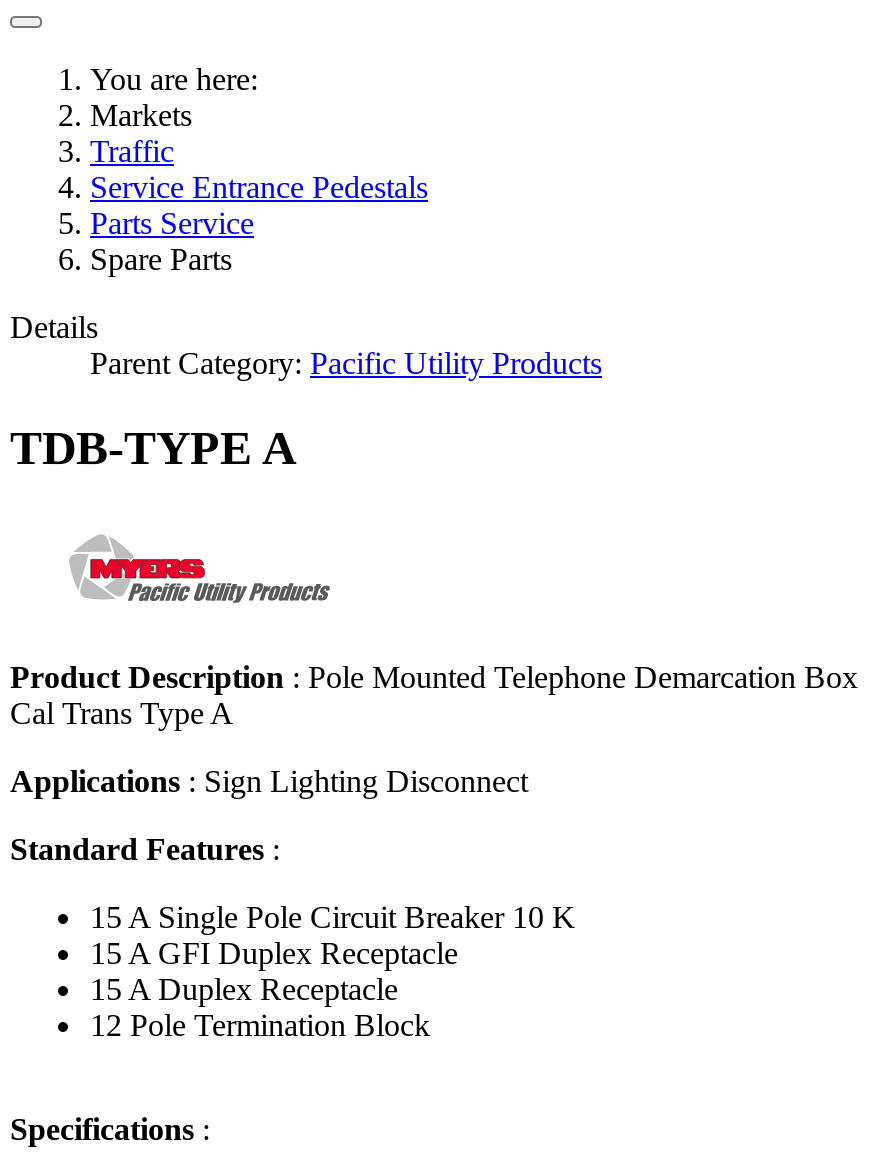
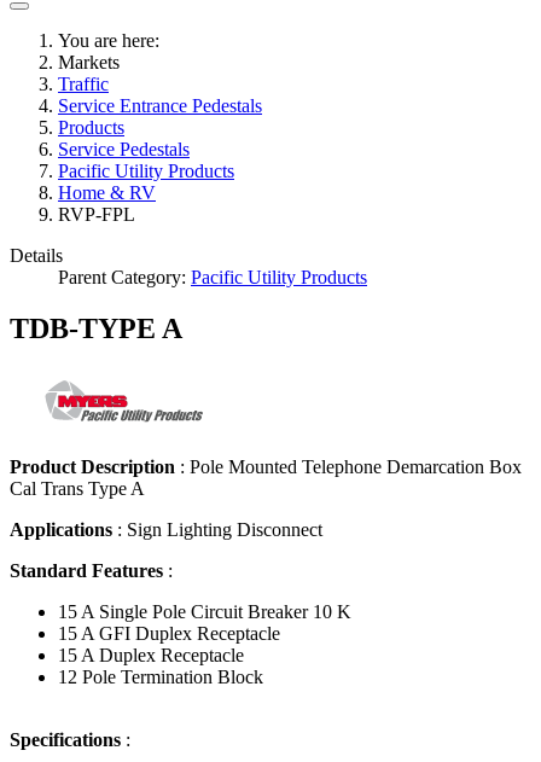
[90,206,254,276] Parts Service | Spare Parts -> [58,117,234,225] Products | Service Pedestals | Pacific Utility Products | Home & RV | RVP-FPL

